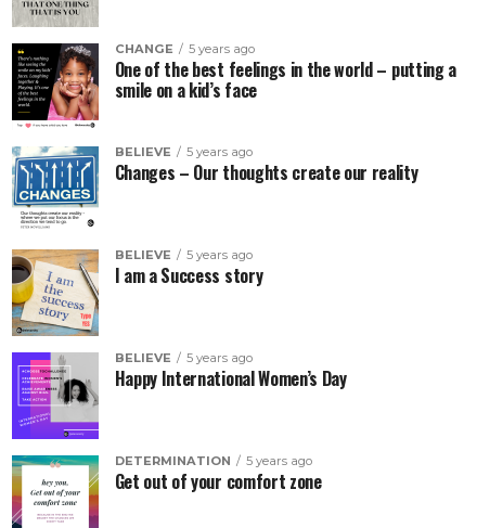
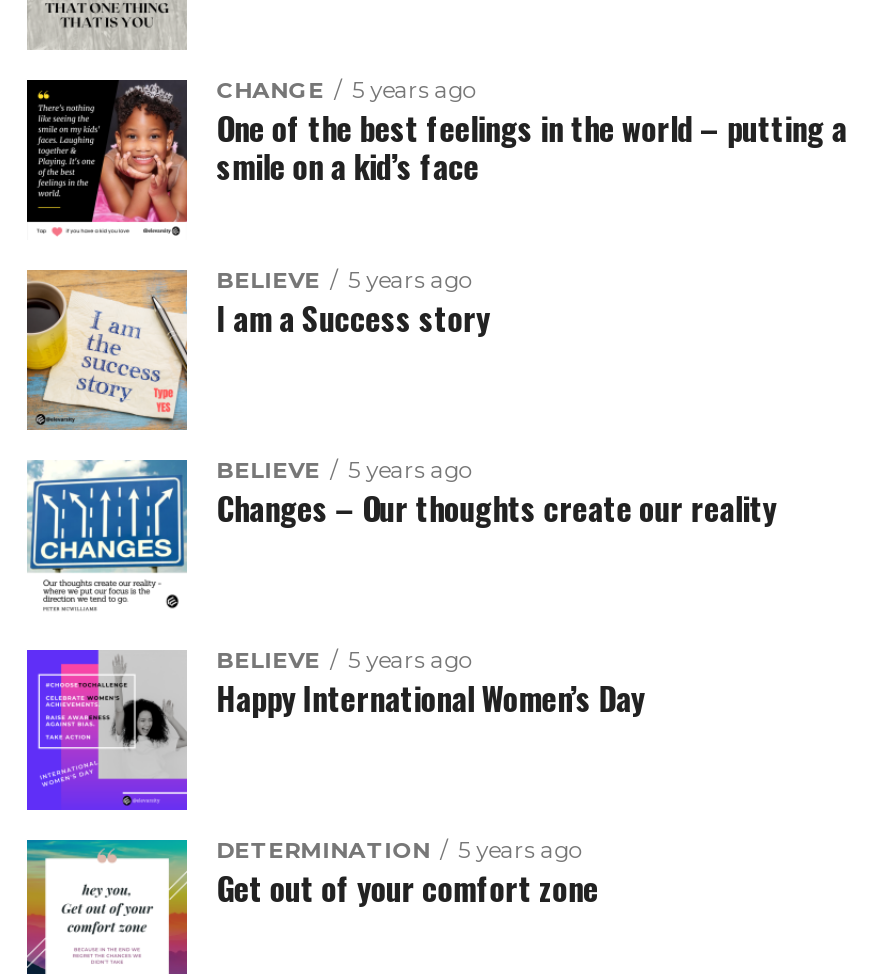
moved [12,145,418,233] -> [27,458,776,620]: [image] | Changes – Our thoughts create our reality
moved [11,248,263,337] -> [25,268,490,432]: [image] | I am a Success story

